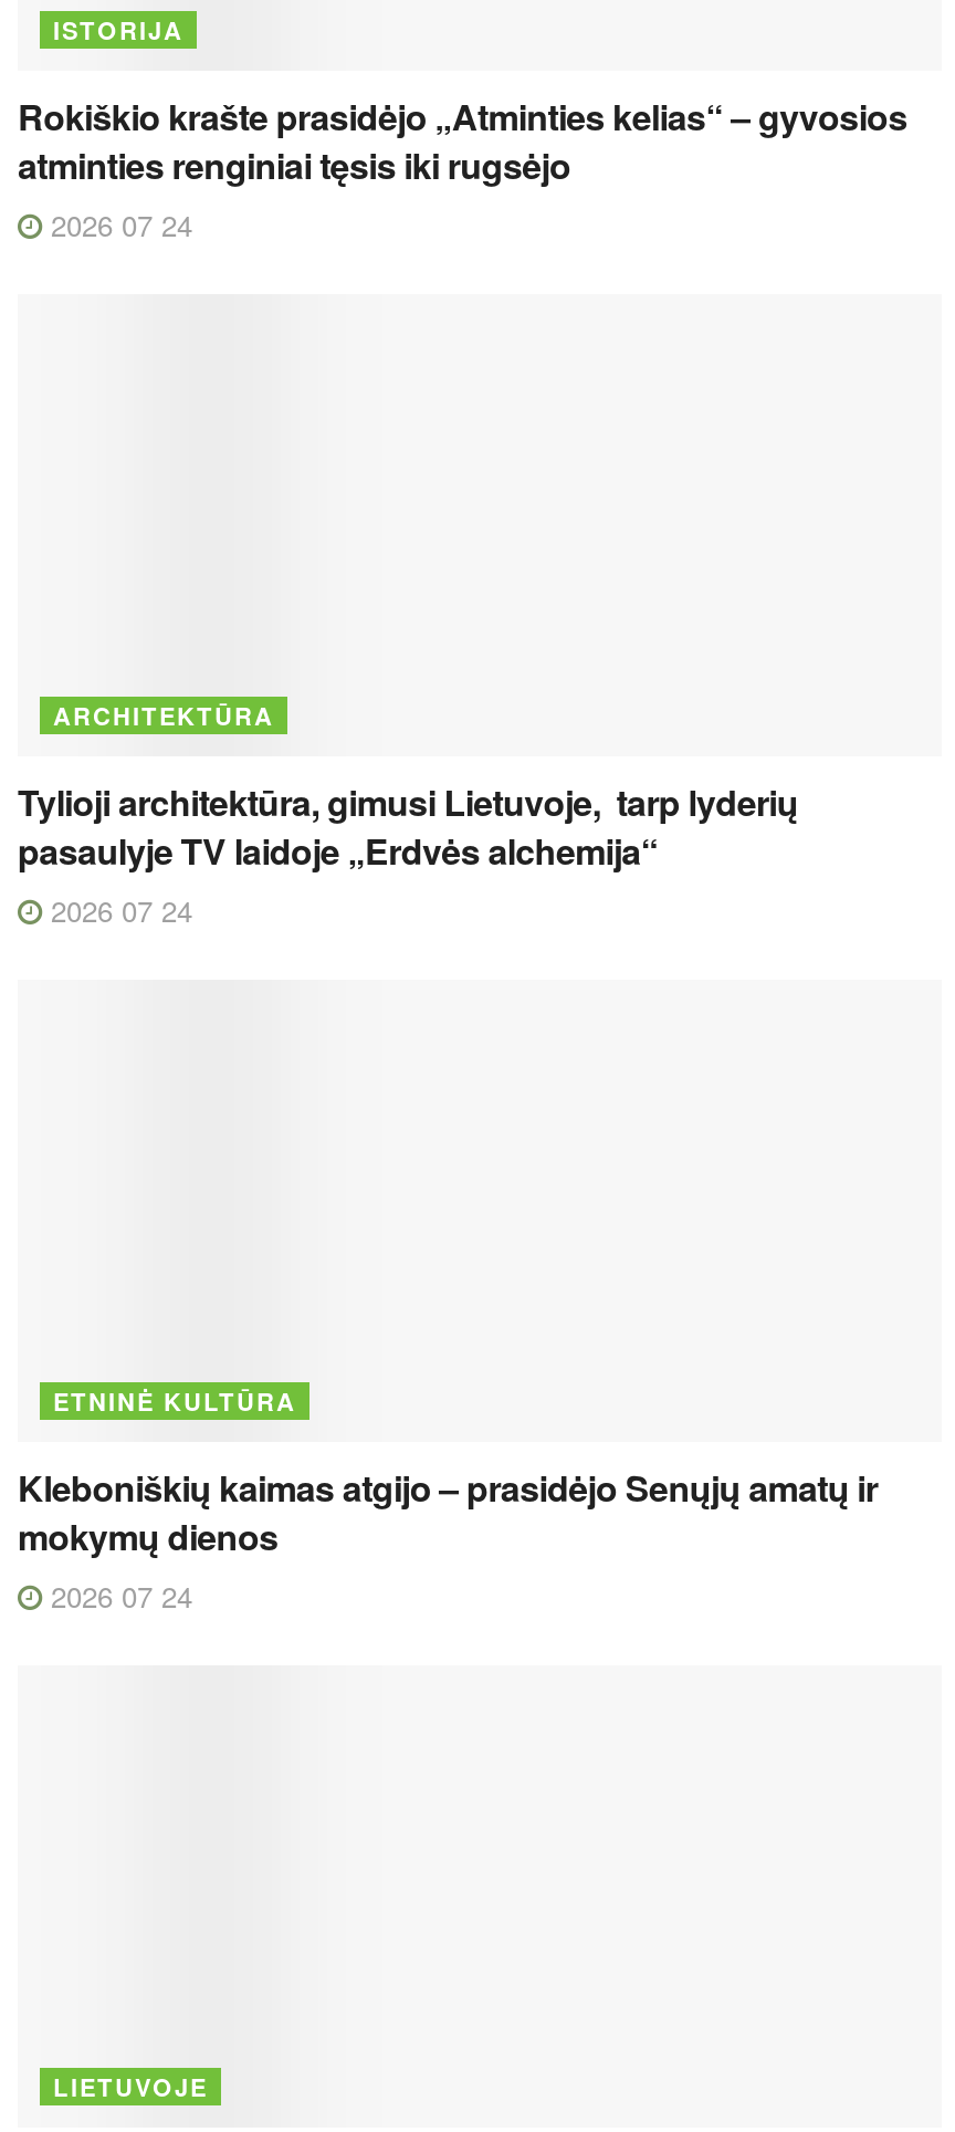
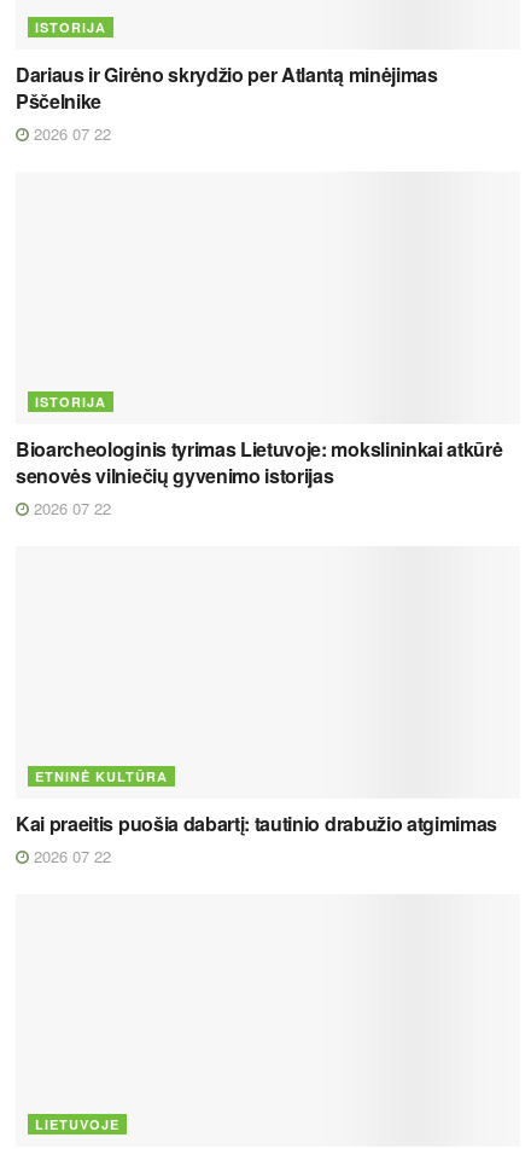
[18,91,907,245] Rokiškio krašte prasidėjo „Atminties kelias“ – gyvosios | atminties renginiai tęsis iki rugsėjo | 2026 07 24 -> [16,60,438,145] Dariaus ir Girėno skrydžio per Atlantą minėjimas | Pščelnike | 2026 07 22
[53,699,274,732] ARCHITEKTŪRA -> [35,393,106,411] ISTORIJA
[18,776,798,931] Tylioji architektūra, gimusi Lietuvoje, tarp lyderių | pasaulyje TV laidoje „Erdvės alchemija“ | 2026 07 24 -> [16,435,503,520] Bioarcheologinis tyrimas Lietuvoje: mokslininkai atkūrė | senovės vilniečių gyvenimo istorijas | 2026 07 22
[18,1462,878,1617] Kleboniškių kaimas atgijo – prasidėjo Senųjų amatų ir | mokymų dienos | 2026 07 24 -> [16,809,497,867] Kai praeitis puošia dabartį: tautinio drabužio atgimimas | 2026 07 22

